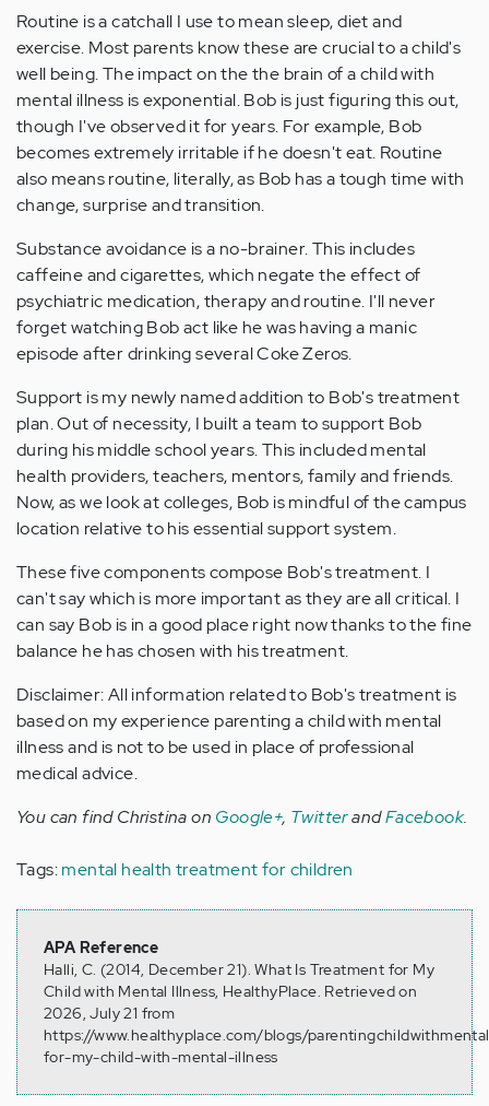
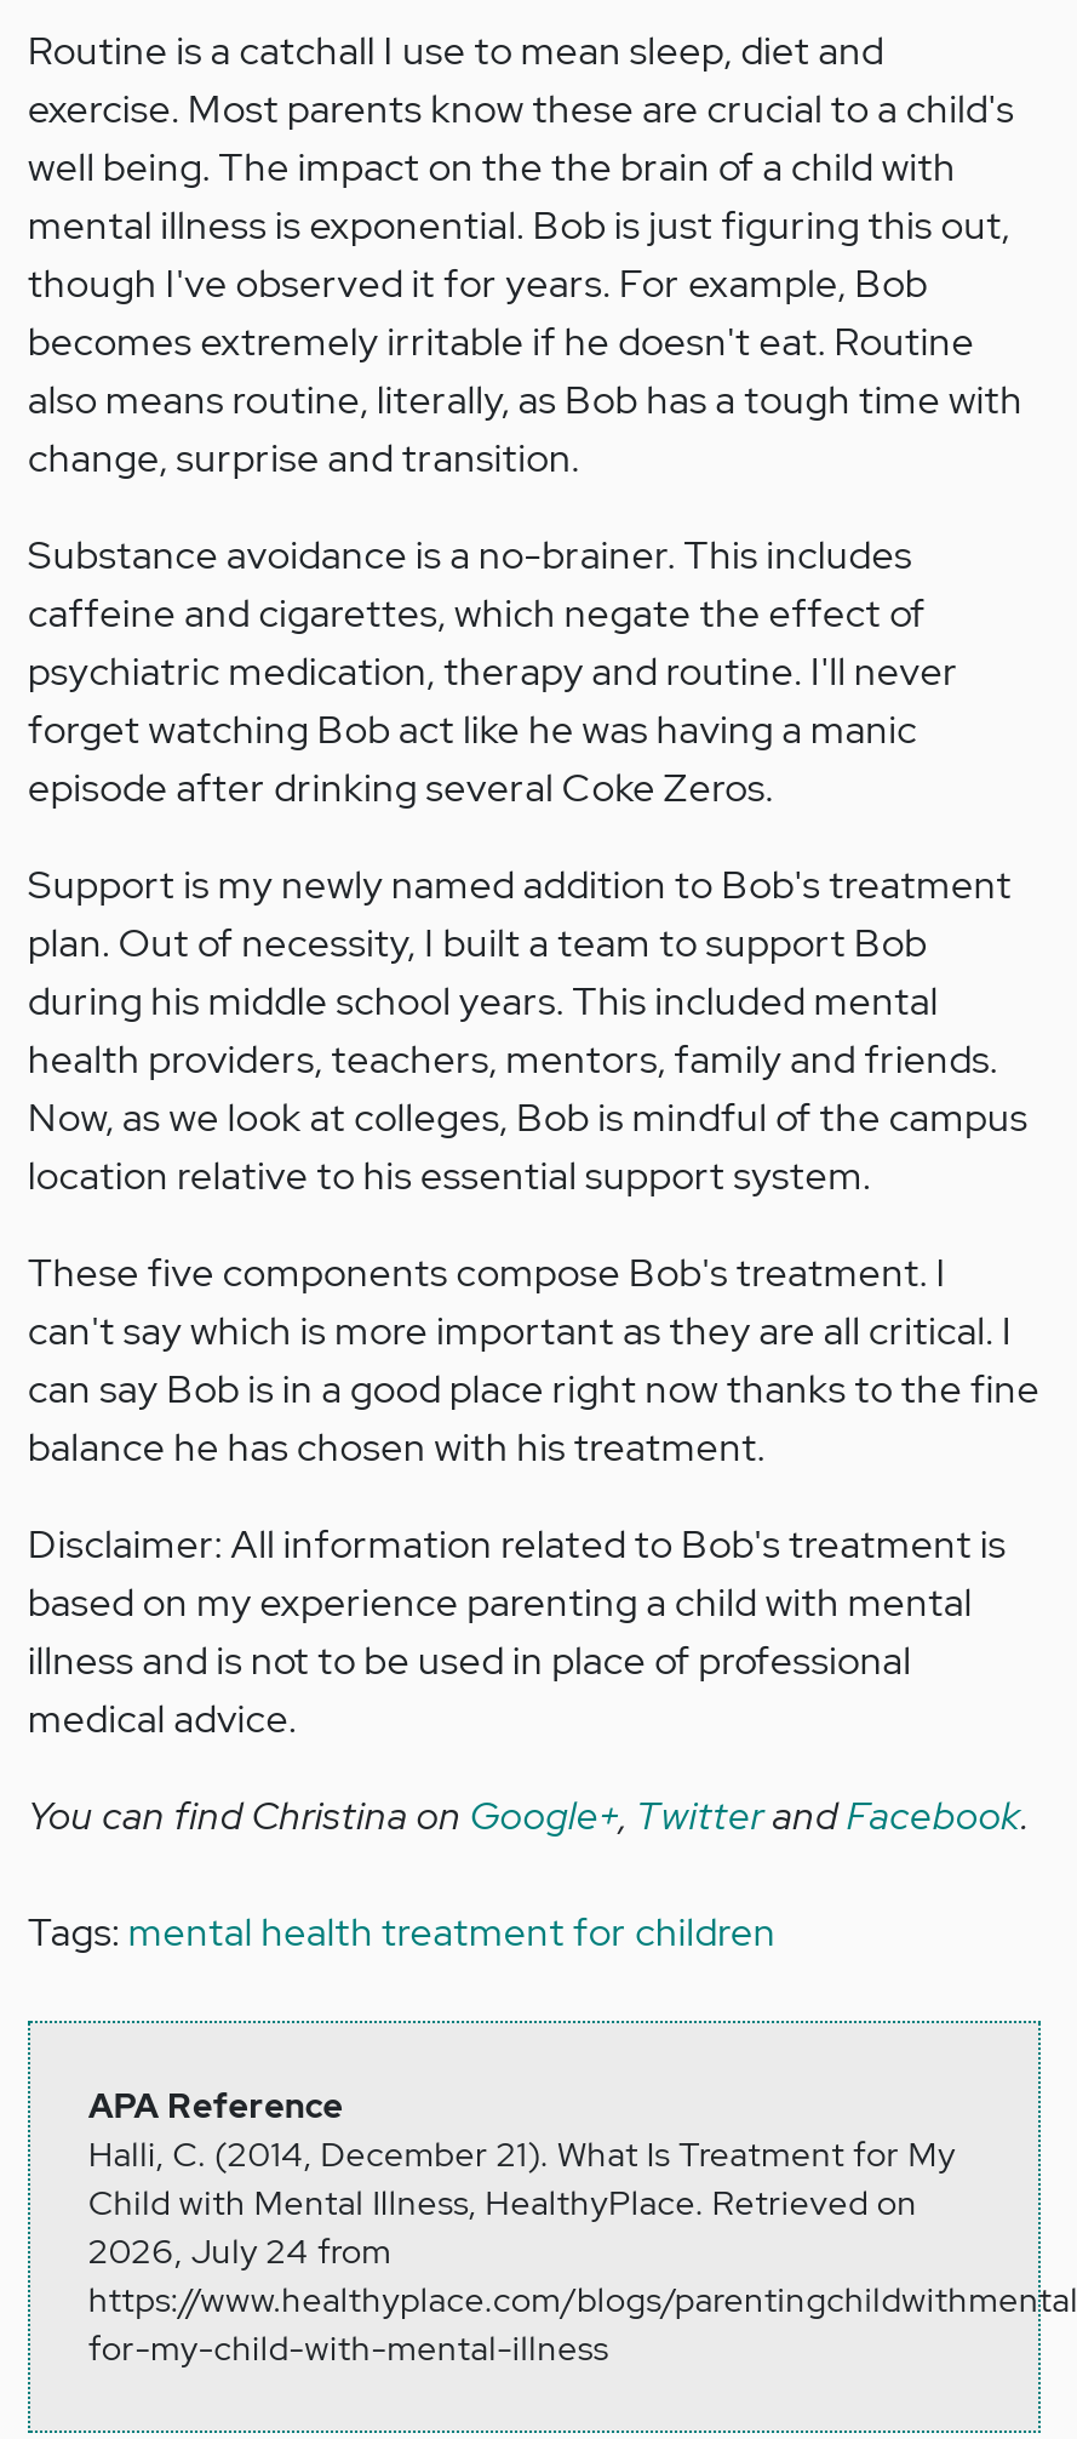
[44,1003,175,1023] 2026, July 21 from -> [88,2229,392,2273] 2026, July 24 from

